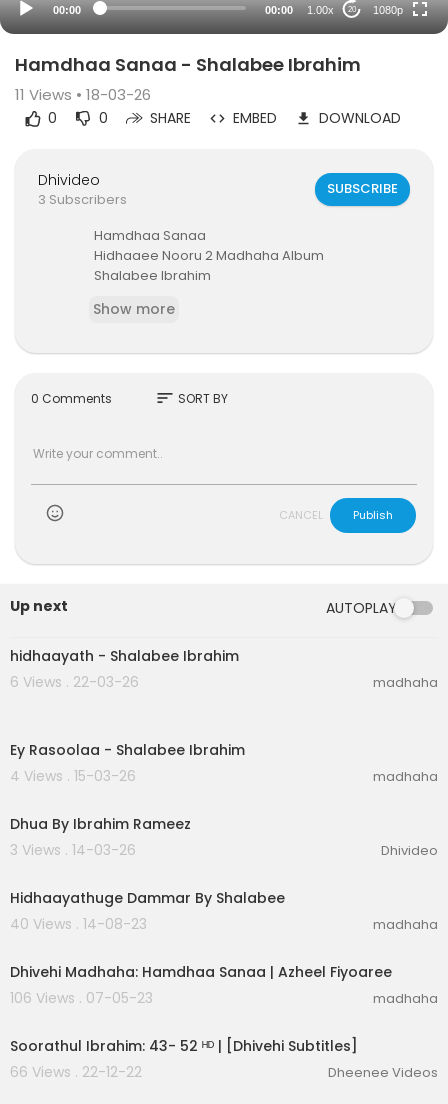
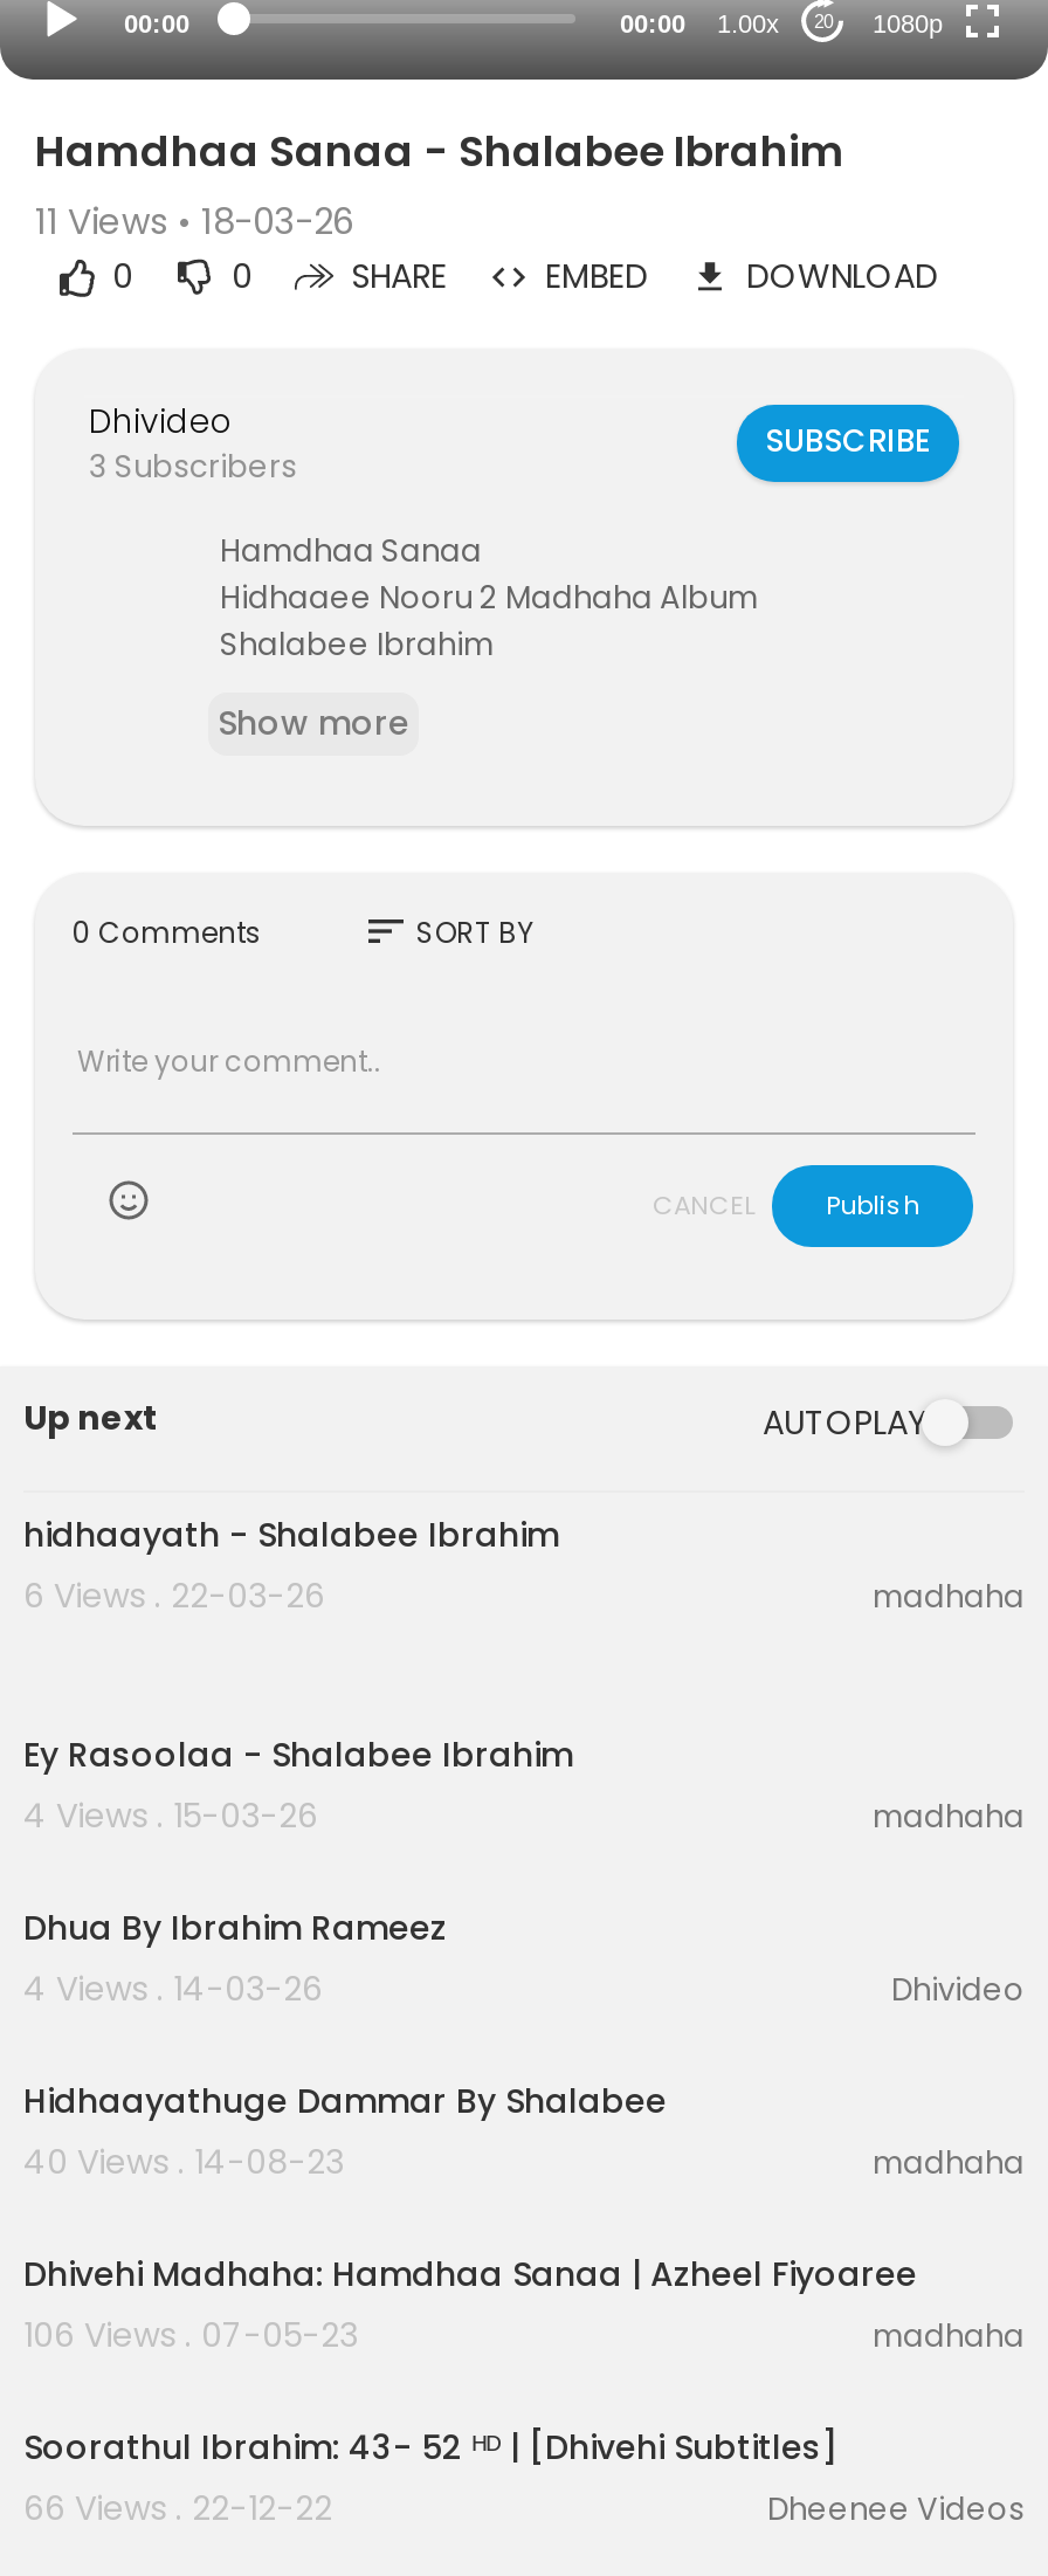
[10,840,136,860] 3 Views . 14-03-26 -> [23,1965,323,2012] 4 Views . 14-03-26

